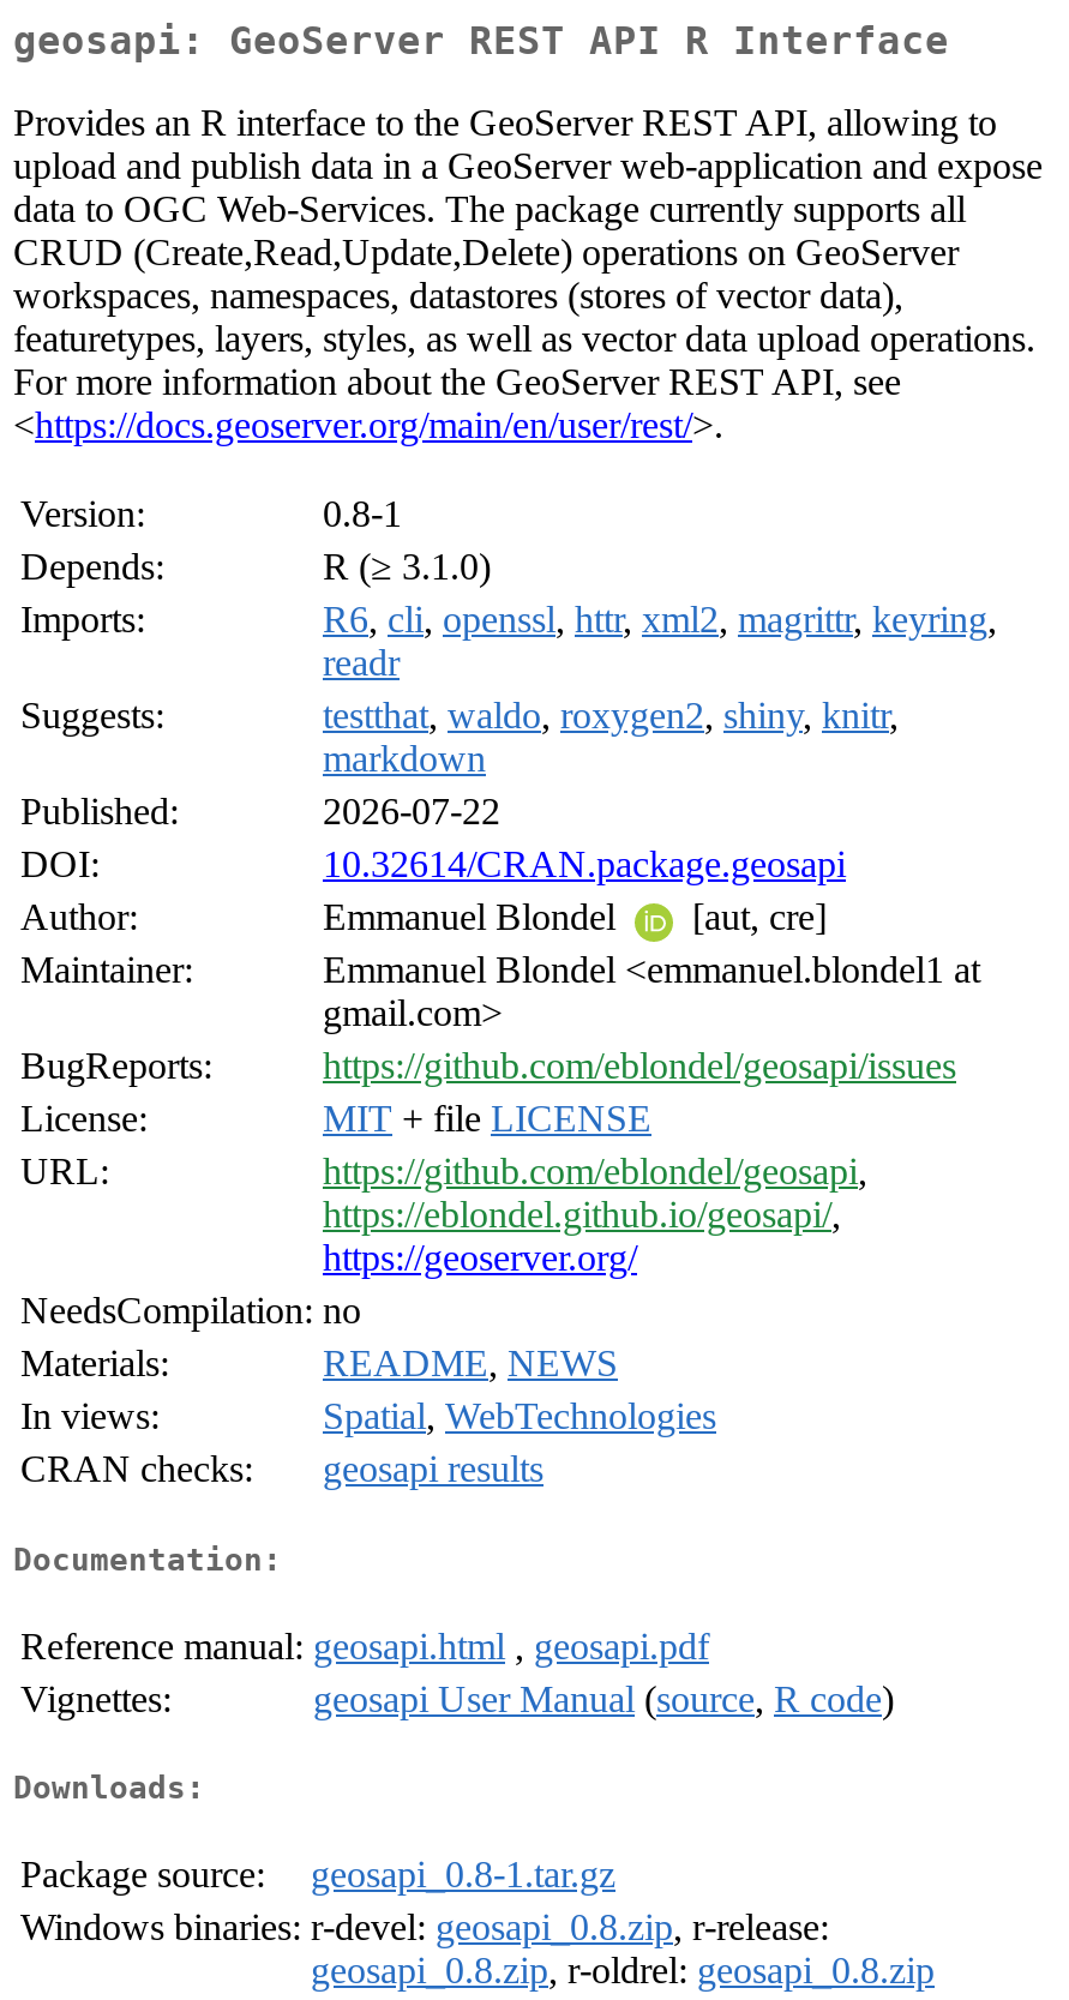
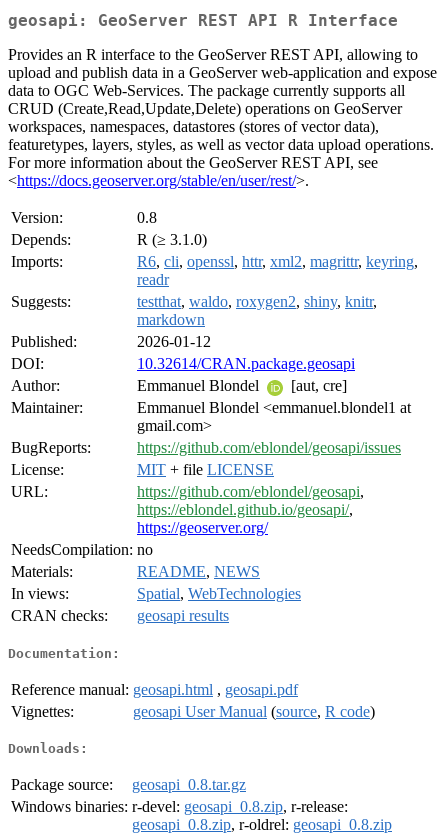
[13,405,723,446] <https://docs.geoserver.org/main/en/user/rest/>. -> [8,172,309,189] <https://docs.geoserver.org/stable/en/user/rest/>.
[323,494,402,535] 0.8-1 -> [137,209,157,226] 0.8
[323,791,500,832] 2026-07-22 -> [137,333,211,350] 2026-01-12
[311,1855,615,1895] geosapi_0.8-1.tar.gz -> [132,776,246,793] geosapi_0.8.tar.gz

